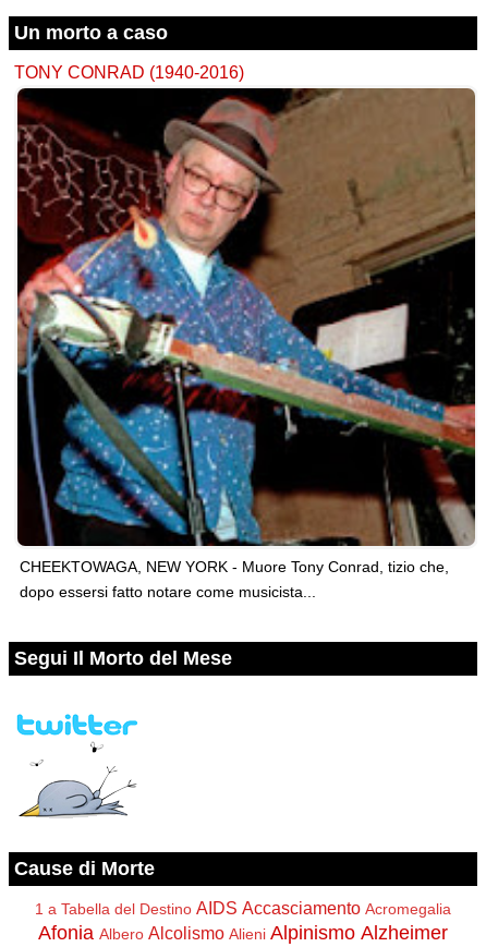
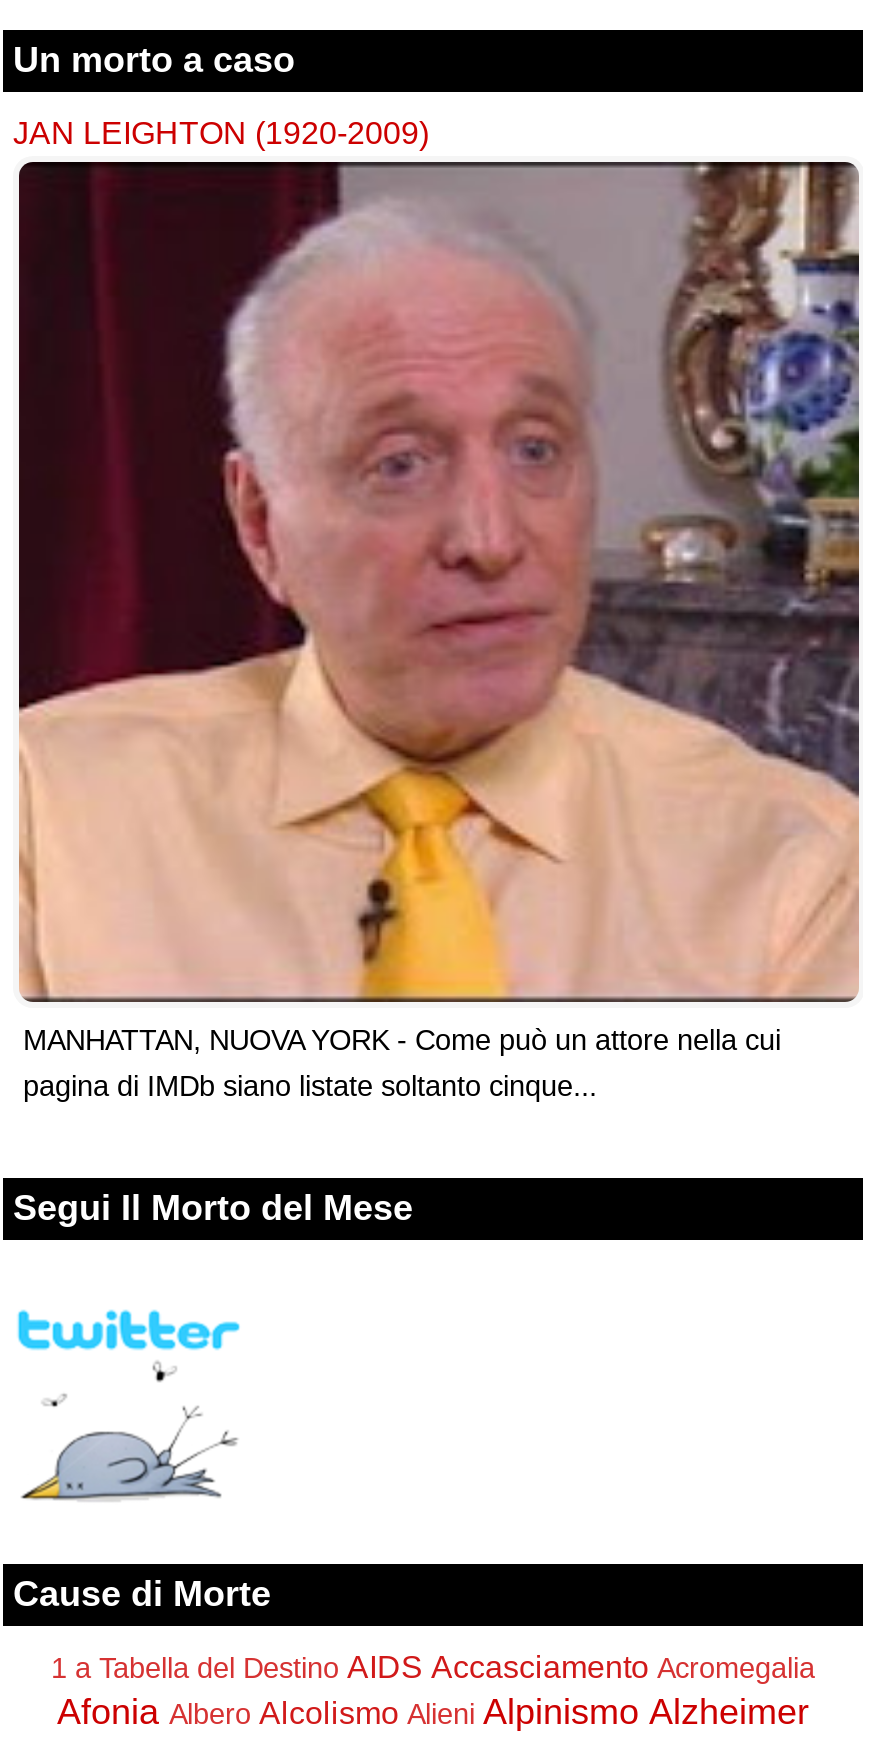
[14,62,244,82] TONY CONRAD (1940-2016) -> [13,115,429,151] JAN LEIGHTON (1920-2009)
[16,87,476,601] [image] | CHEEKTOWAGA, NEW YORK - Muore Tony Conrad, tizio che, | dopo essersi fatto notare come musicista... -> [17,160,861,1103] [image] | MANHATTAN, NUOVA YORK - Come può un attore nella cui | pagina di IMDb siano listate soltanto cinque...

